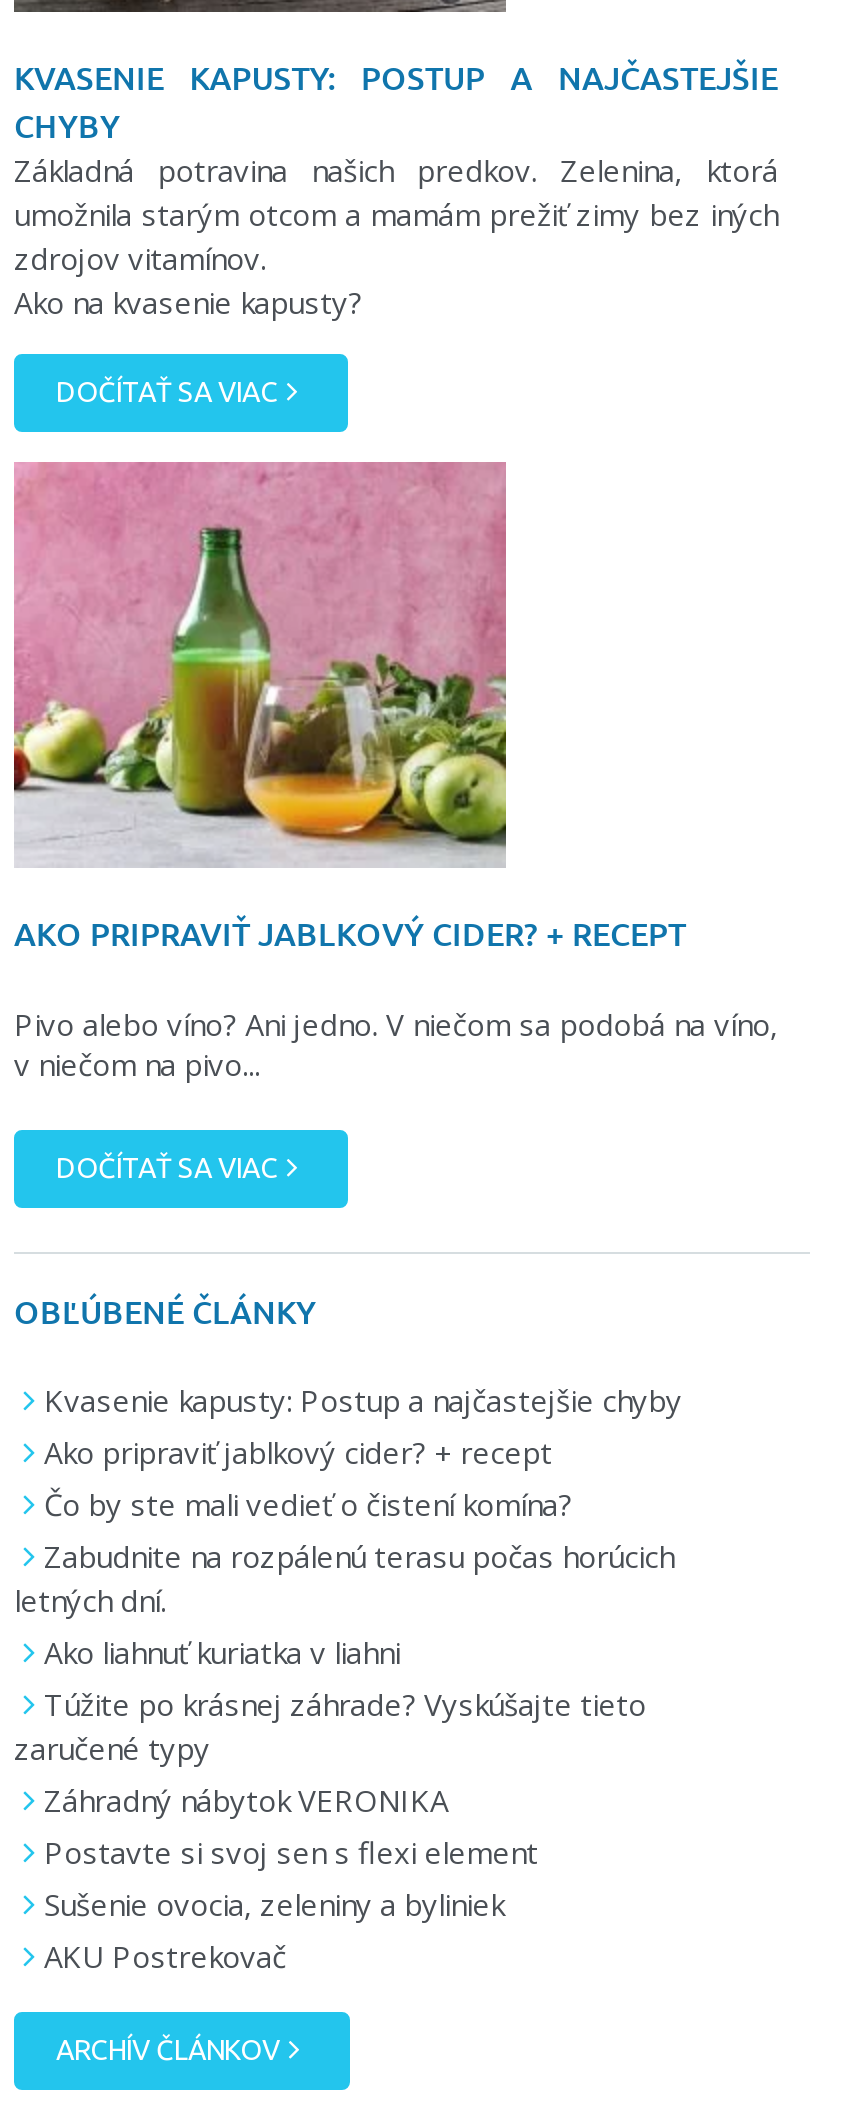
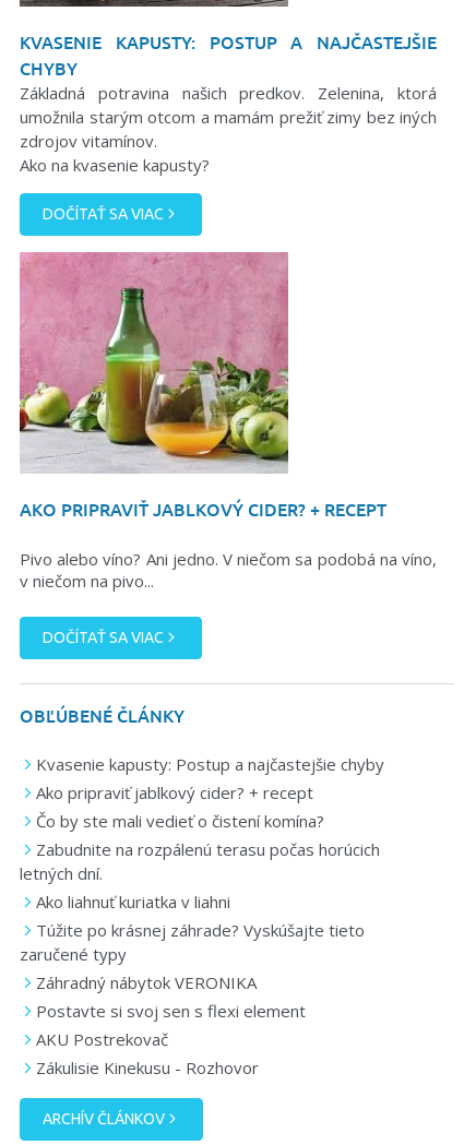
[44,1884,504,1924] Sušenie ovocia, zeleniny a byliniek -> none
moved [44,1936,286,1976] -> [36,1028,168,1050]: AKU Postrekovač
none -> [36,1056,259,1078] Zákulisie Kinekusu - Rozhovor

